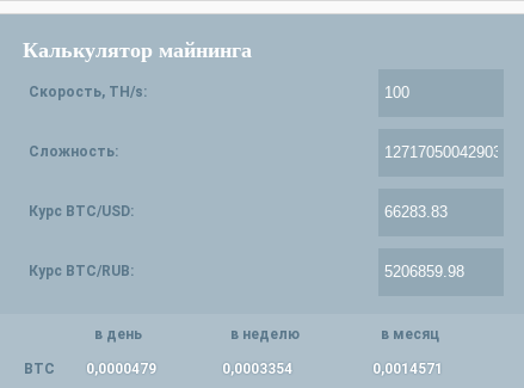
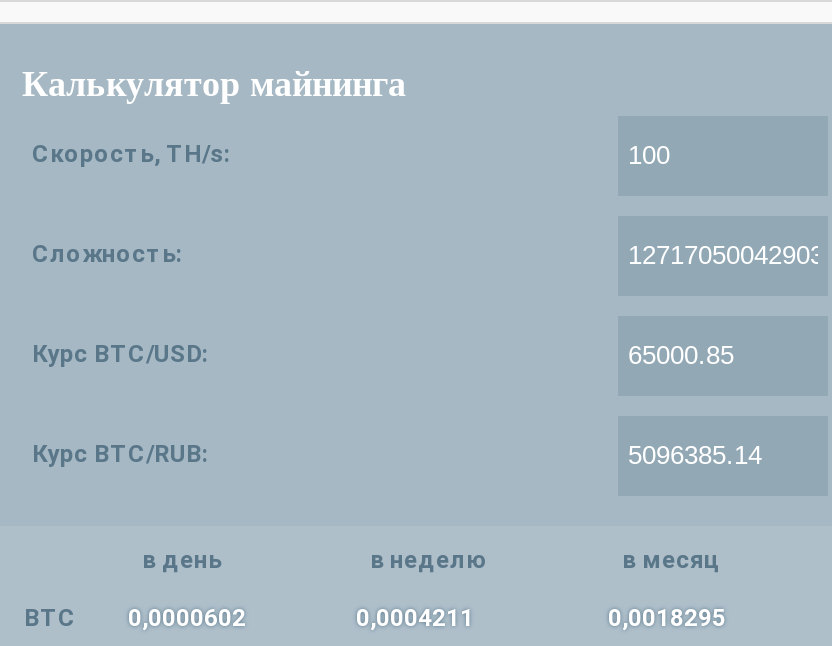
[24,361,156,377] BTC 0,0000479 -> [24,604,246,632] BTC 0,0000602
[222,361,292,377] 0,0003354 -> [356,604,474,632] 0,0004211
[372,361,443,377] 0,0014571 -> [608,604,726,632] 0,0018295

